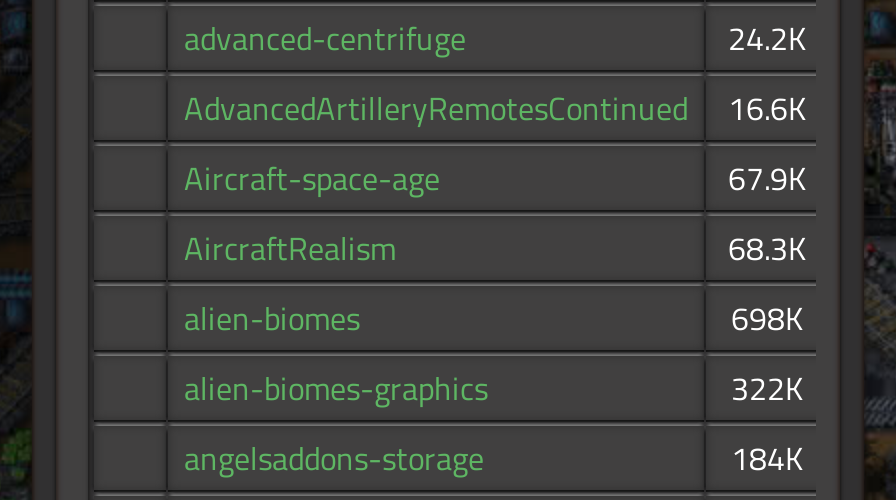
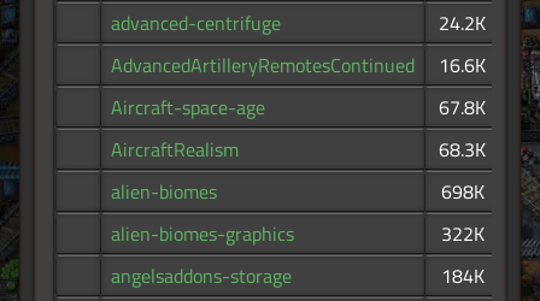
[728,155,806,203] 67.9K -> [439,93,486,122] 67.8K

